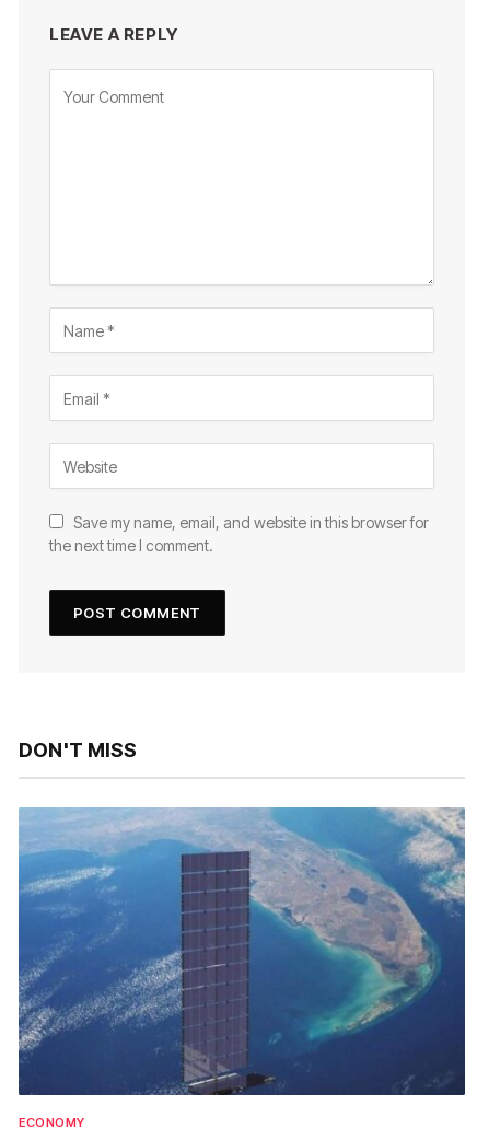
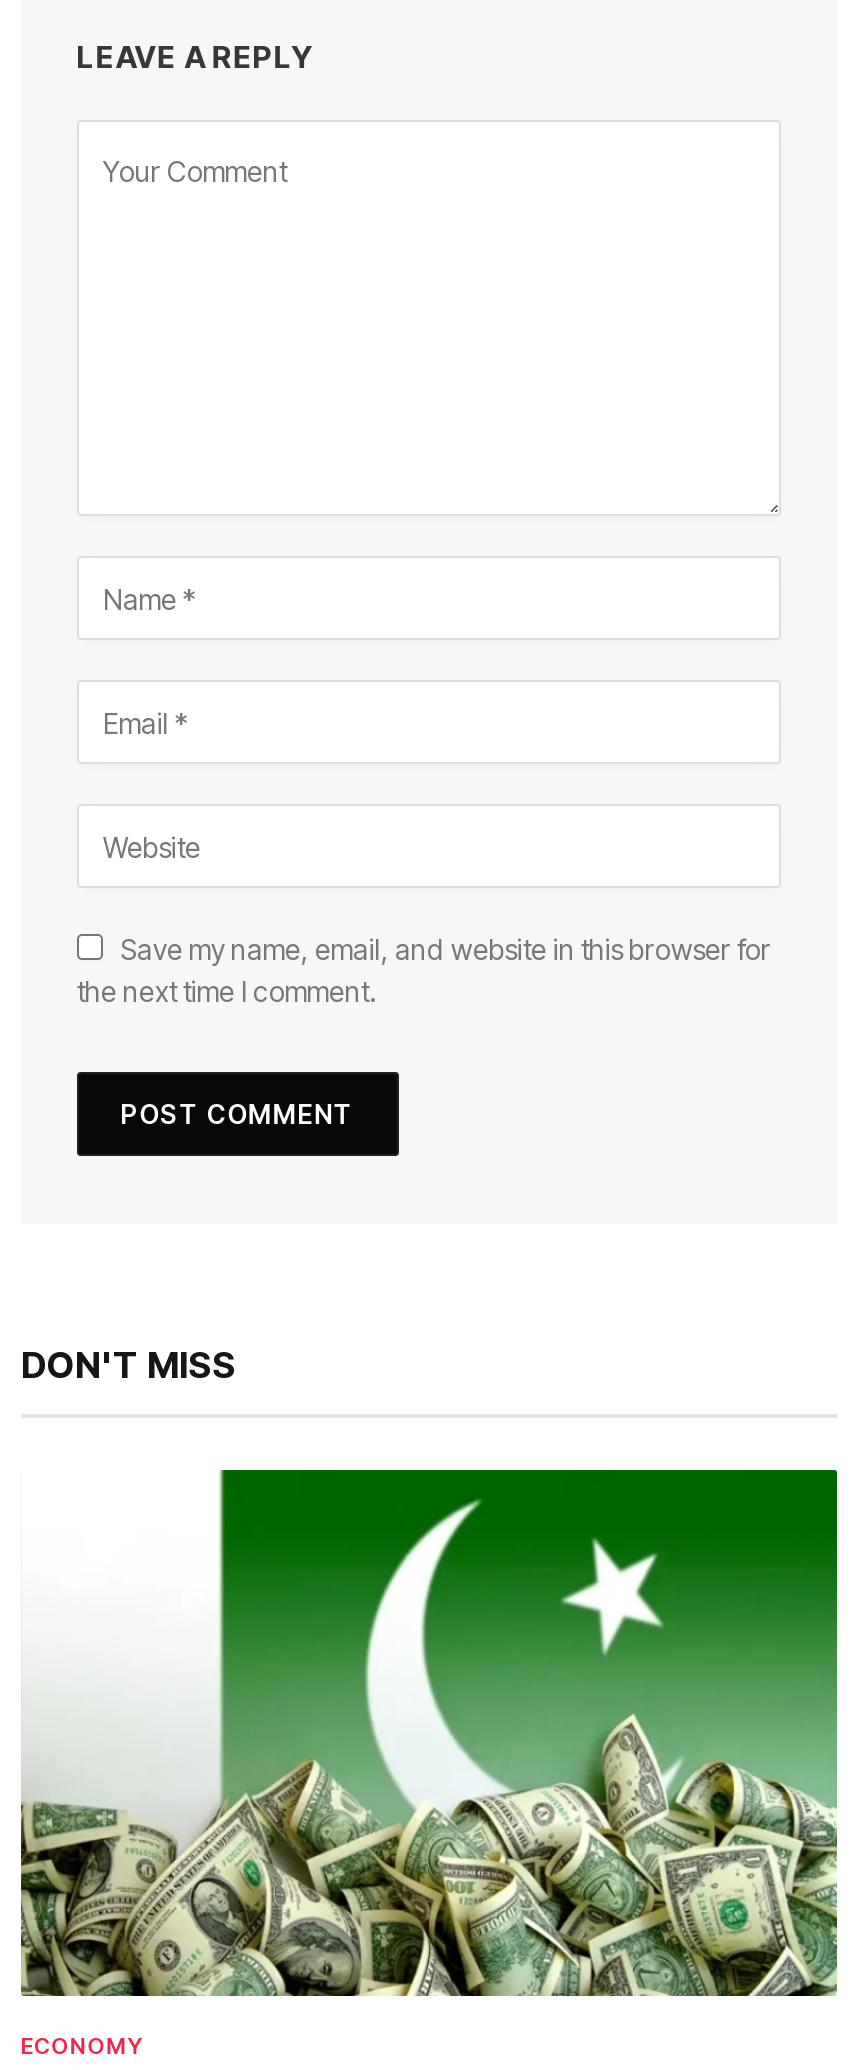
[18,806,466,1096] [image] -> [19,1468,839,1998] [image]

